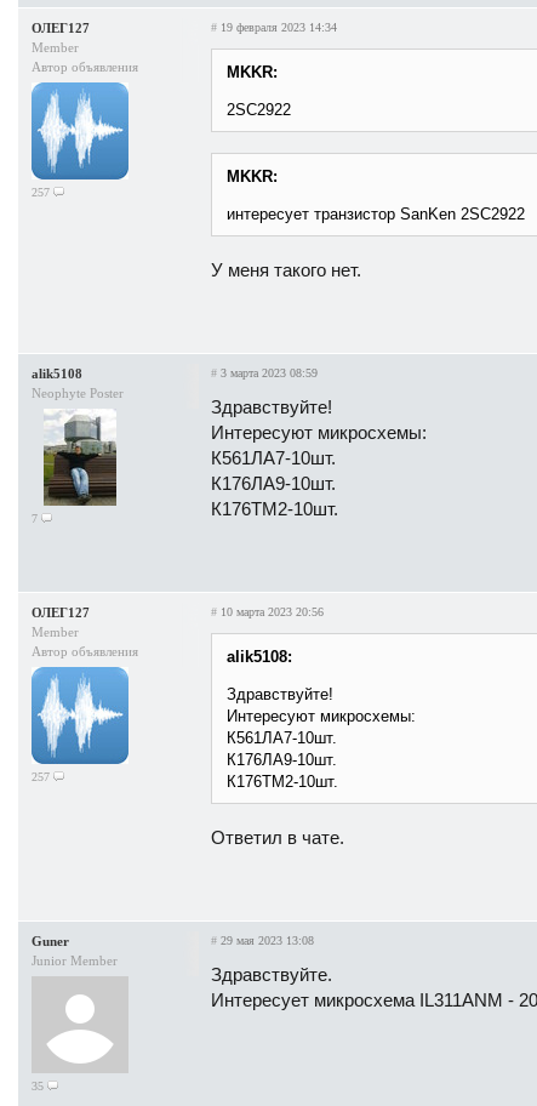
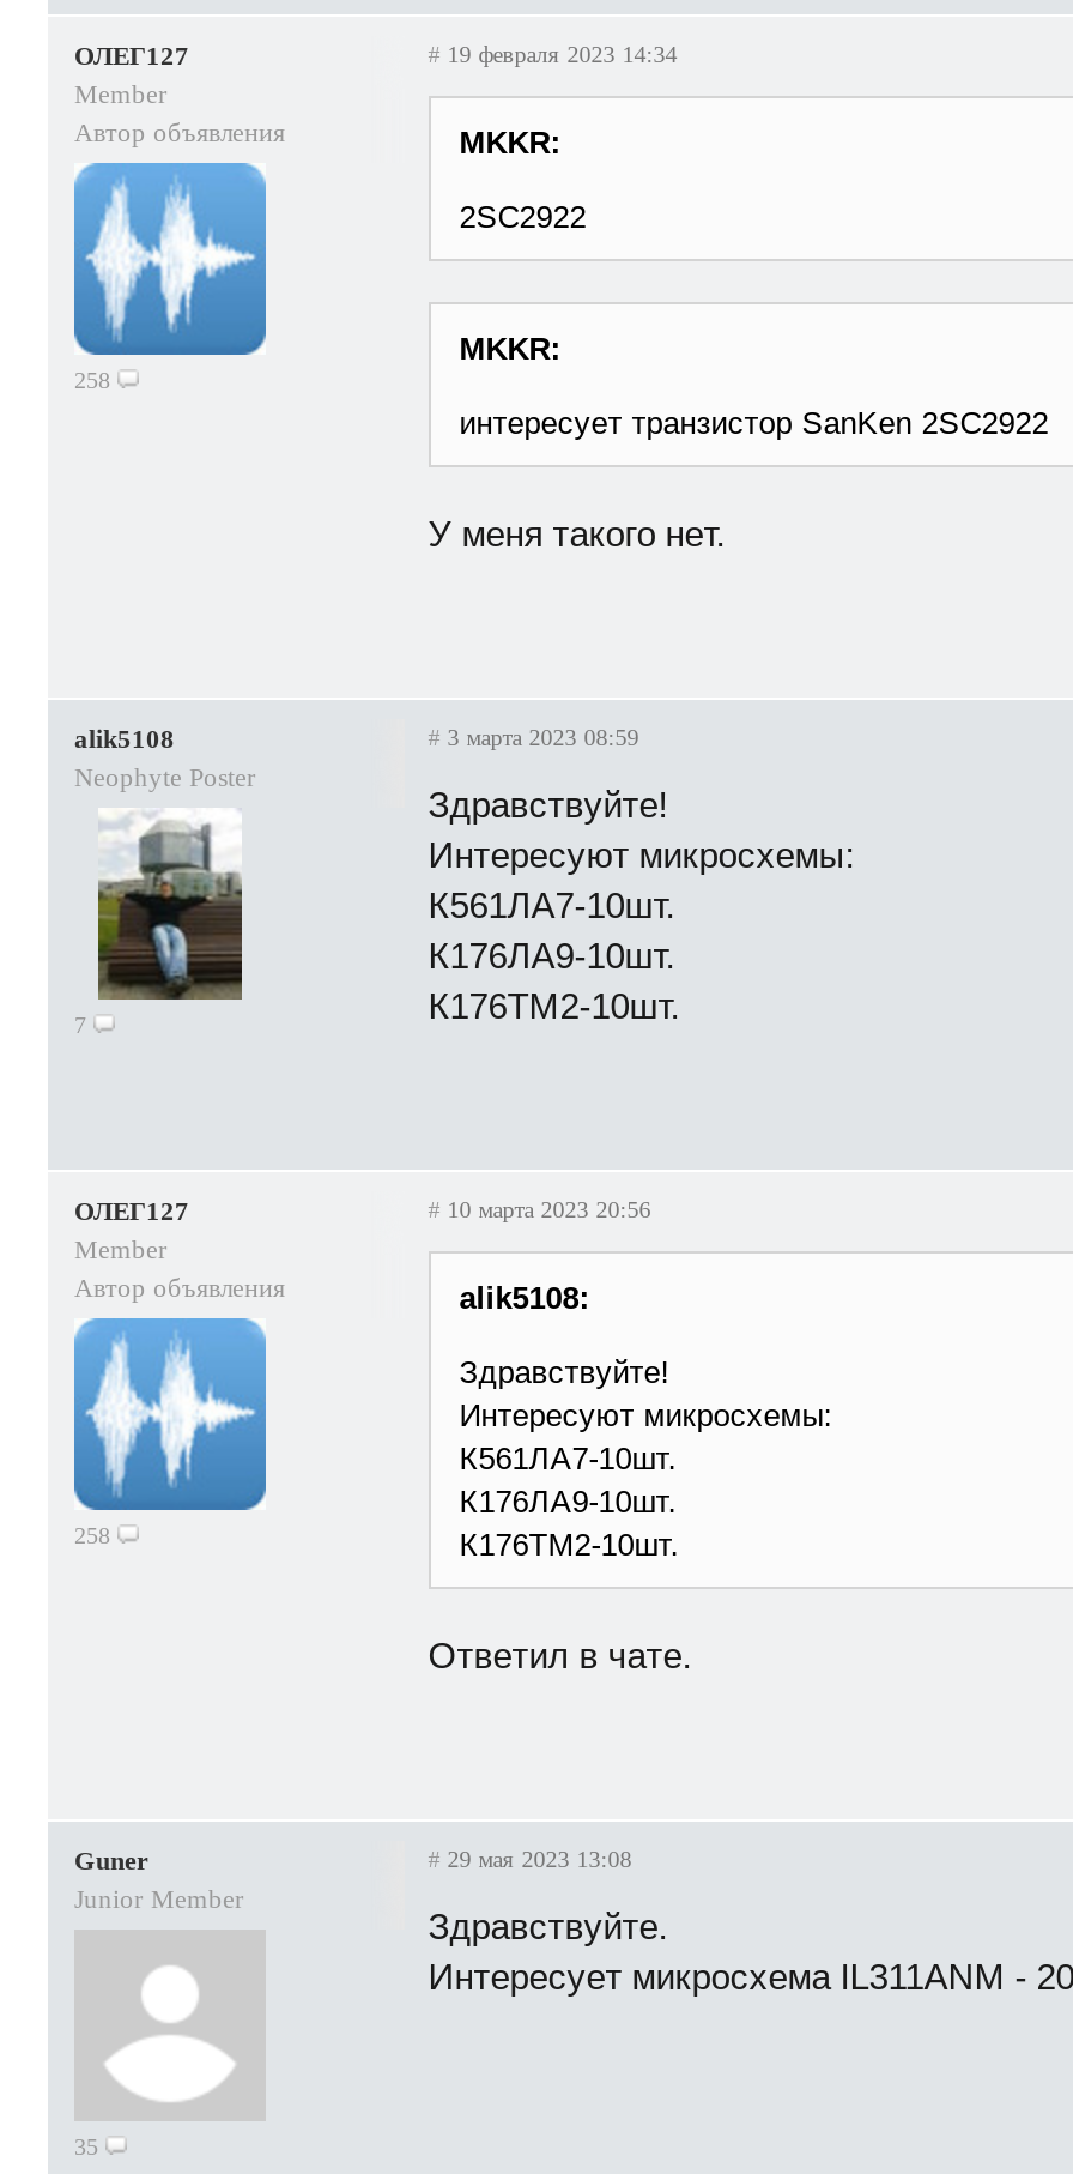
[32,186,53,199] 257 -> [74,367,117,393] 258
[32,770,53,783] 257 -> [74,1522,117,1548] 258

